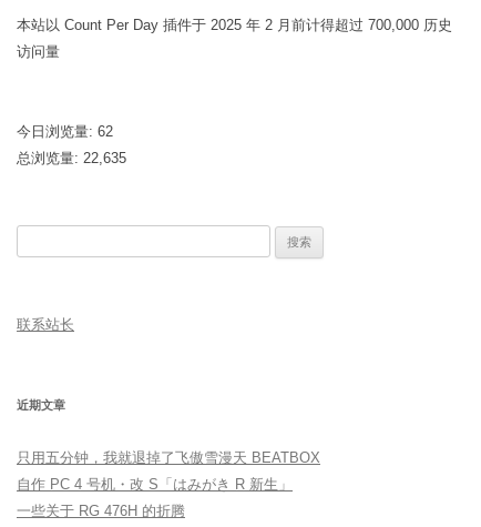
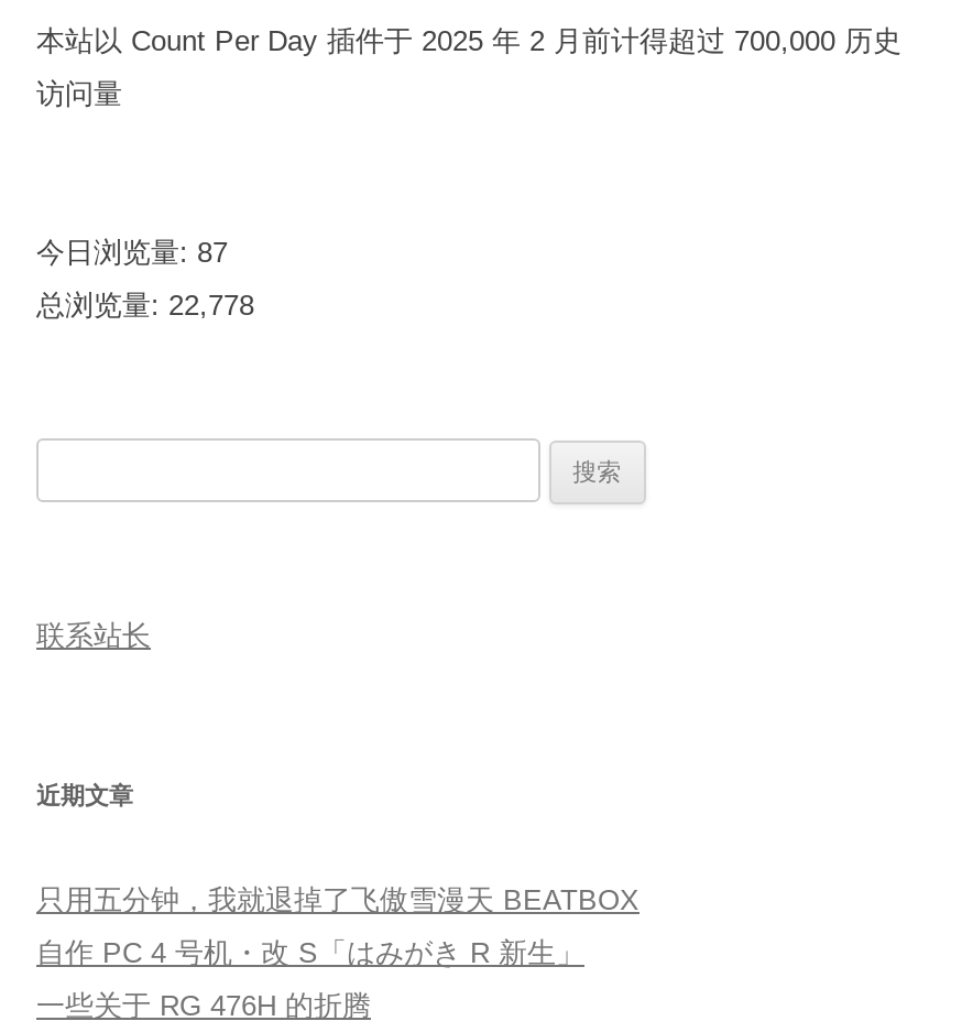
[17,123,113,140] 今日浏览量: 62 -> [36,236,228,269] 今日浏览量: 87
[17,150,126,167] 总浏览量: 22,635 -> [36,289,254,322] 总浏览量: 22,778

